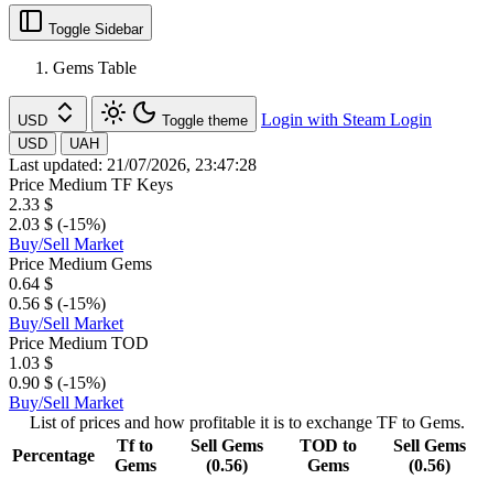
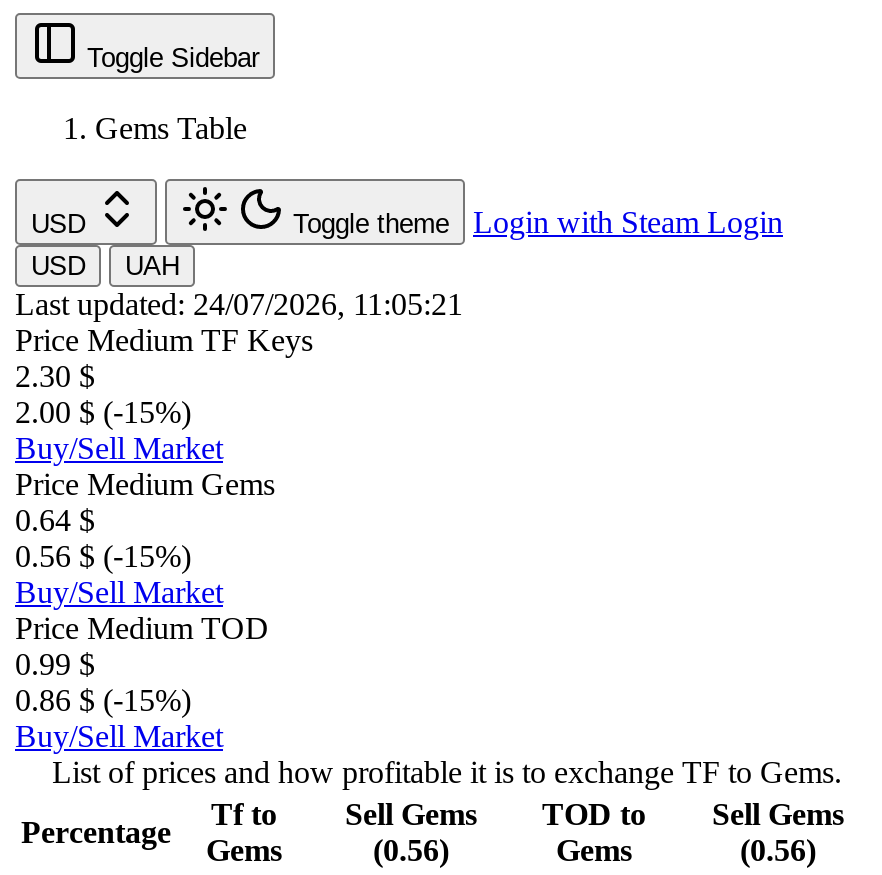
[9,155,257,174] Last updated: 21/07/2026, 23:47:28 -> [15,287,463,321] Last updated: 24/07/2026, 11:05:21
[9,195,53,214] 2.33 $ -> [15,359,95,393] 2.30 $
[9,215,106,233] 2.03 $ (-15%) -> [15,395,191,429] 2.00 $ (-15%)
[9,353,53,372] 1.03 $ -> [15,647,95,681] 0.99 $
[9,373,106,392] 0.90 $ (-15%) -> [15,683,191,717] 0.86 $ (-15%)

